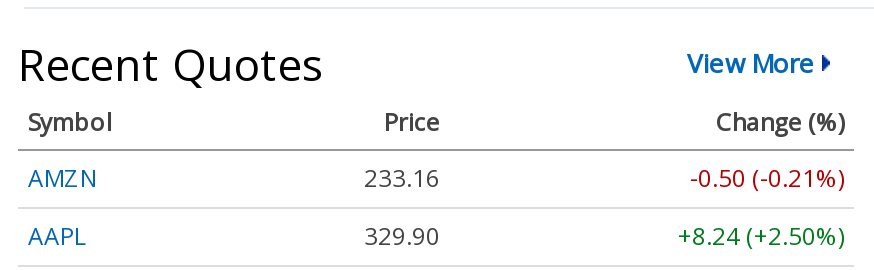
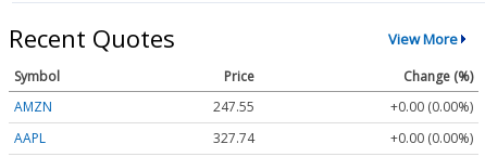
[364,160,440,194] 233.16 -> [213,98,254,116] 247.55
[690,160,844,194] -0.50 (-0.21%) -> [390,98,473,116] +0.00 (0.00%)
[364,218,440,252] 329.90 -> [213,129,254,147] 327.74
[678,218,844,252] +8.24 (+2.50%) -> [390,129,473,147] +0.00 (0.00%)

